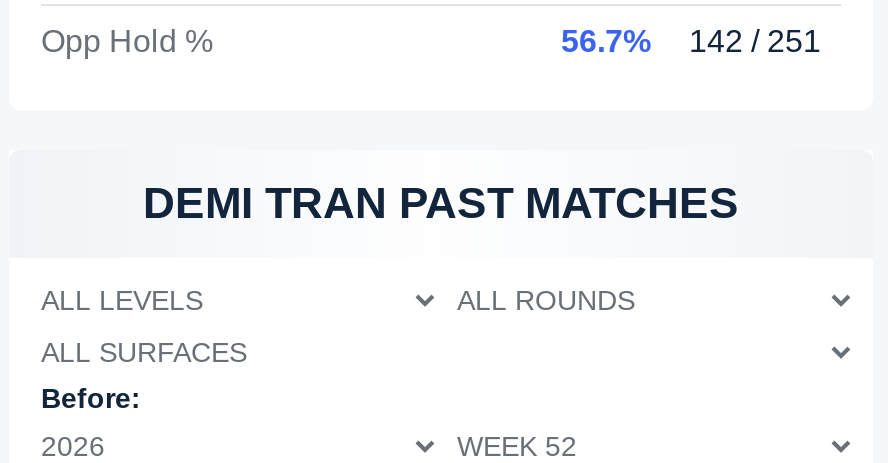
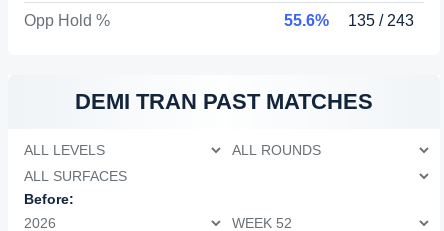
[561,24,651,58] 56.7% -> [284,12,329,29] 55.6%
[689,24,821,58] 142 / 251 -> [348,12,414,29] 135 / 243

